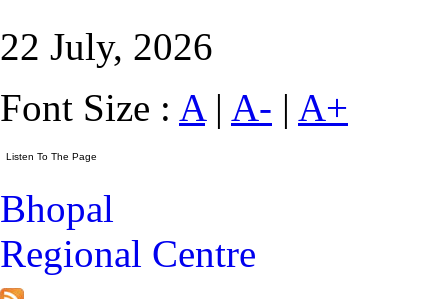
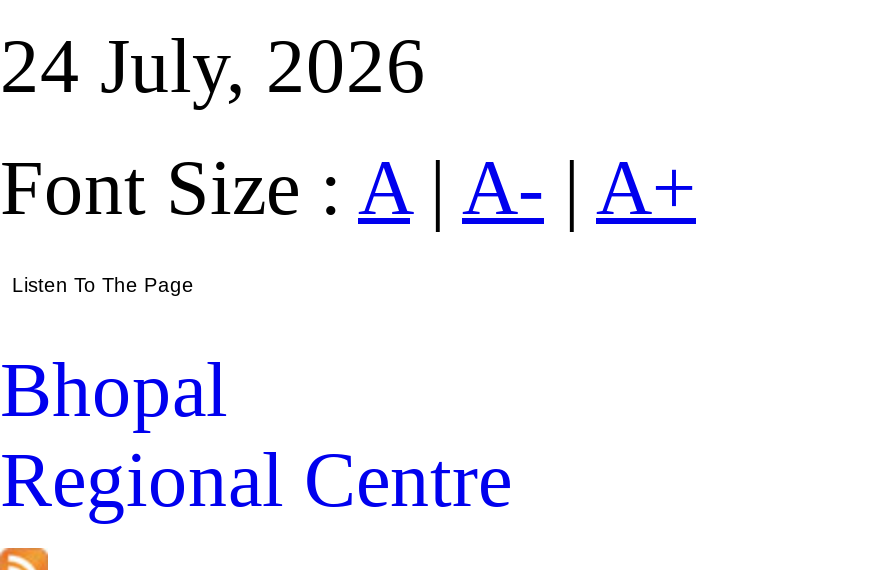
[0,25,213,68] 22 July, 2026 -> [0,22,426,108] 24 July, 2026

